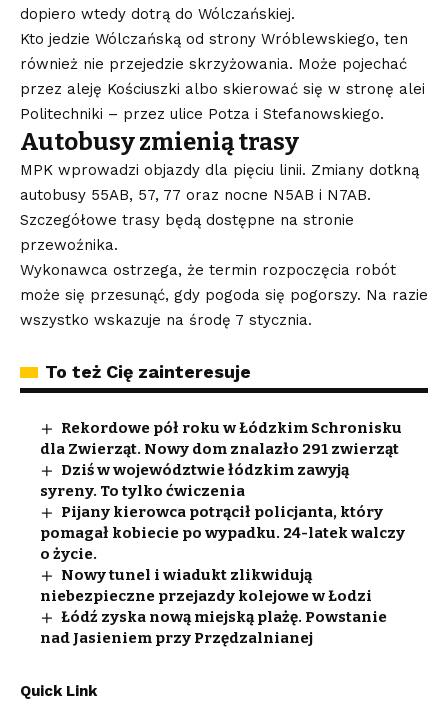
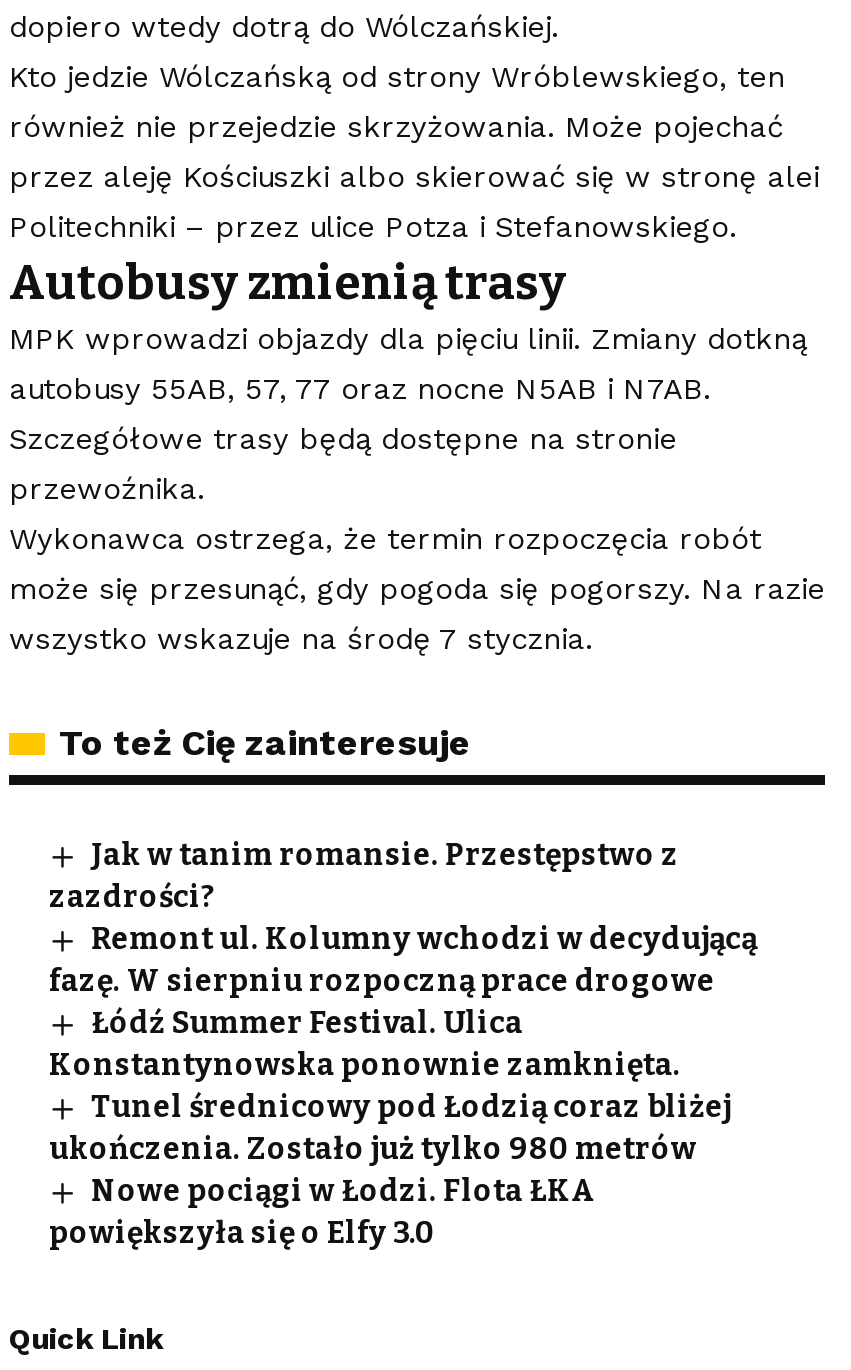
[40,419,405,647] Rekordowe pół roku w Łódzkim Schronisku | dla Zwierząt. Nowy dom znalazło 291 zwierząt | Dziś w województwie łódzkim zawyją | syreny. To tylko ćwiczenia | Pijany kierowca potrącił policjanta, który | pomagał kobiecie po wypadku. 24-latek walczy | o życie. | Nowy tunel i wiadukt zlikwidują | niebezpieczne przejazdy kolejowe w Łodzi | Łódź zyska nową miejską plażę. Powstanie | nad Jasieniem przy Przędzalnianej -> [49,837,757,1251] Jak w tanim romansie. Przestępstwo z | zazdrości? | Remont ul. Kolumny wchodzi w decydującą | fazę. W sierpniu rozpoczną prace drogowe | Łódź Summer Festival. Ulica | Konstantynowska ponownie zamknięta. | Tunel średnicowy pod Łodzią coraz bliżej | ukończenia. Zostało już tylko 980 metrów | Nowe pociągi w Łodzi. Flota ŁKA | powiększyła się o Elfy 3.0

